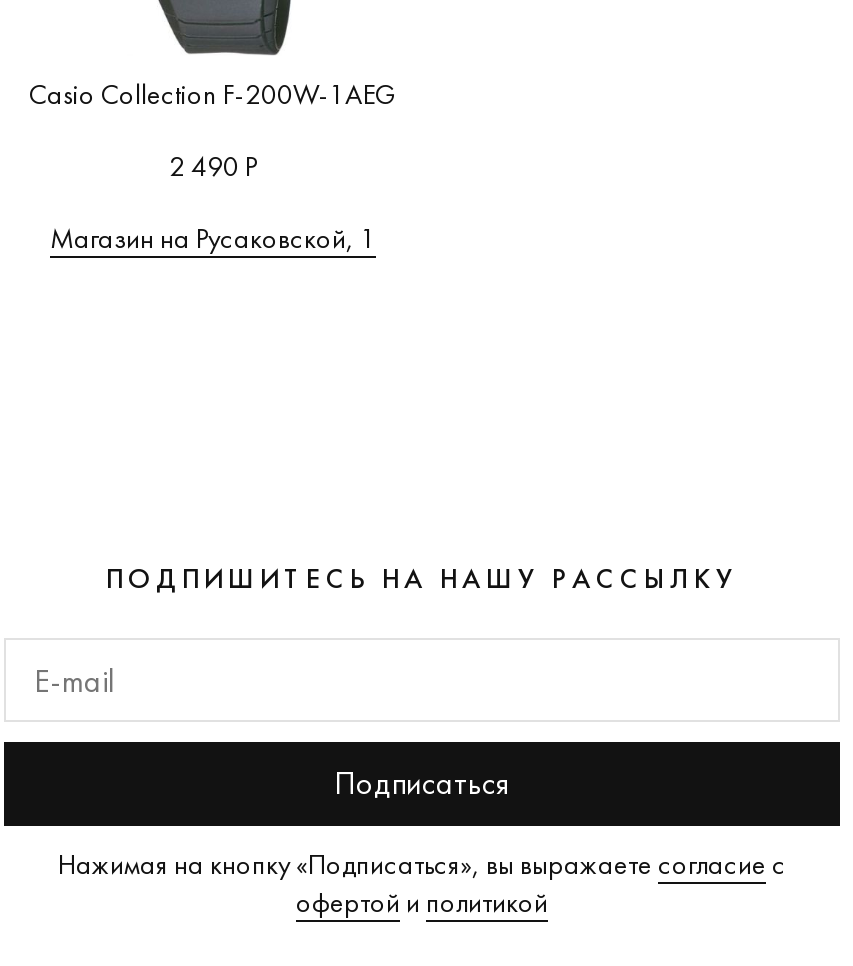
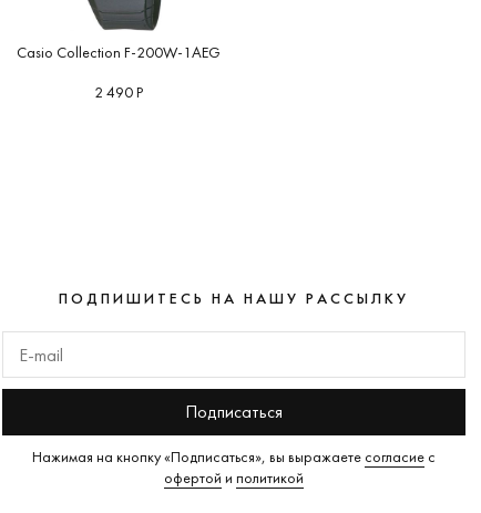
[50,220,376,256] Магазин на Русаковской, 1 -> none

